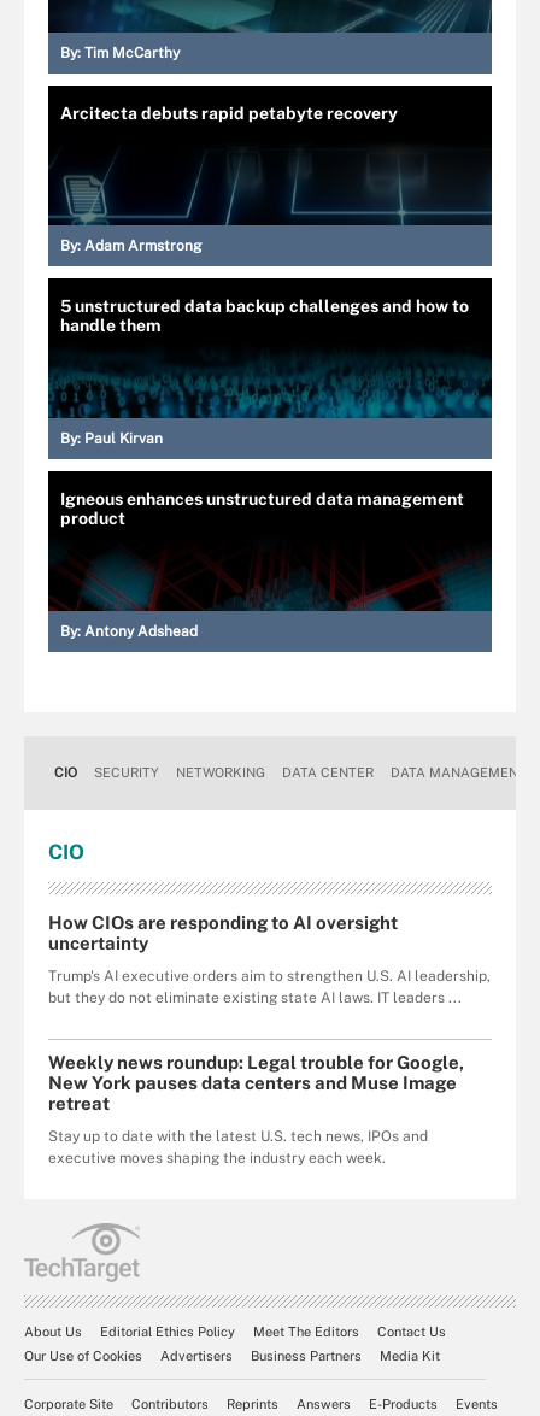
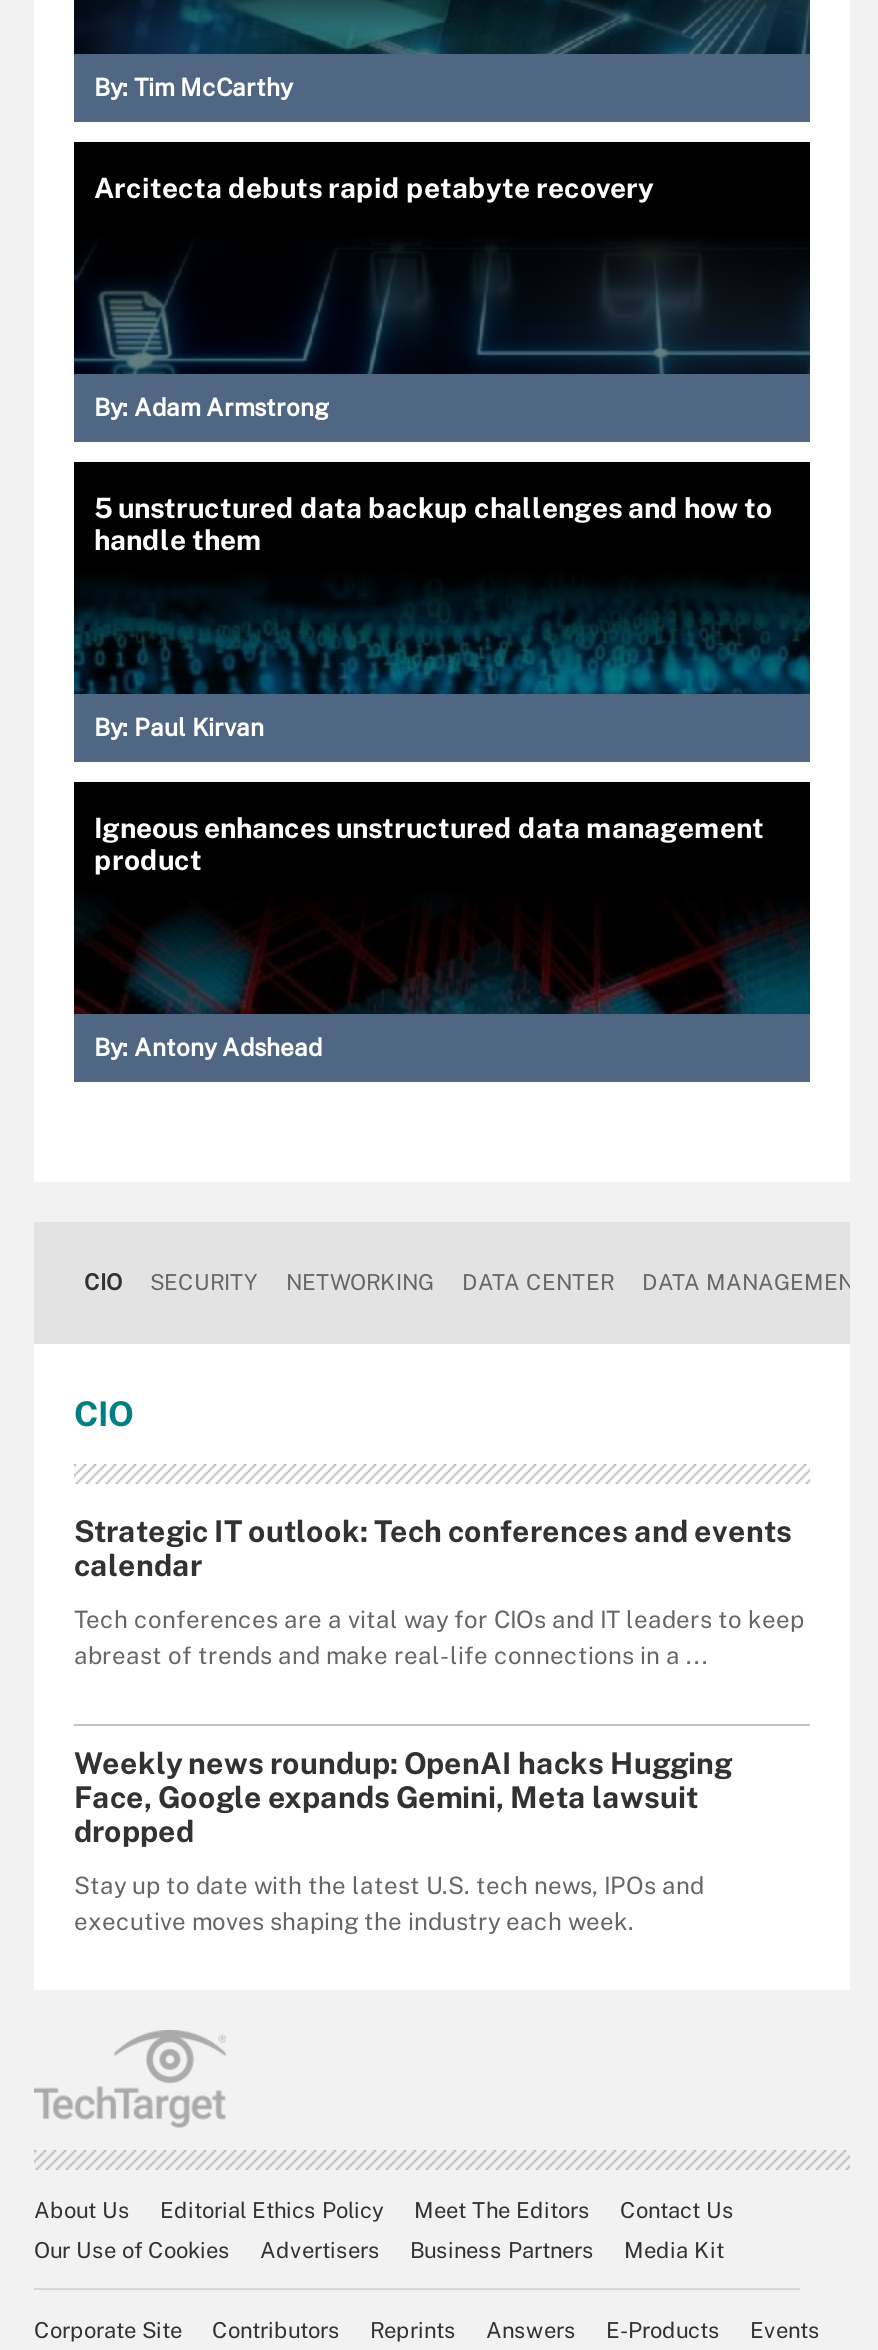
[48,912,398,953] How CIOs are responding to AI oversight | uncertainty -> [74,1513,792,1581] Strategic IT outlook: Tech conferences and events | calendar
[48,967,491,1006] Trump's AI executive orders aim to strengthen U.S. AI leadership, | but they do not eliminate existing state AI laws. IT leaders ... -> [74,1605,804,1669] Tech conferences are a vital way for CIOs and IT leaders to keep | abreast of trends and make real-life connections in a ...
[48,1051,464,1113] Weekly news roundup: Legal trouble for Google, | New York pauses data centers and Muse Image | retreat -> [74,1745,732,1847] Weekly news roundup: OpenAI hacks Hugging | Face, Google expands Gemini, Meta lawsuit | dropped

